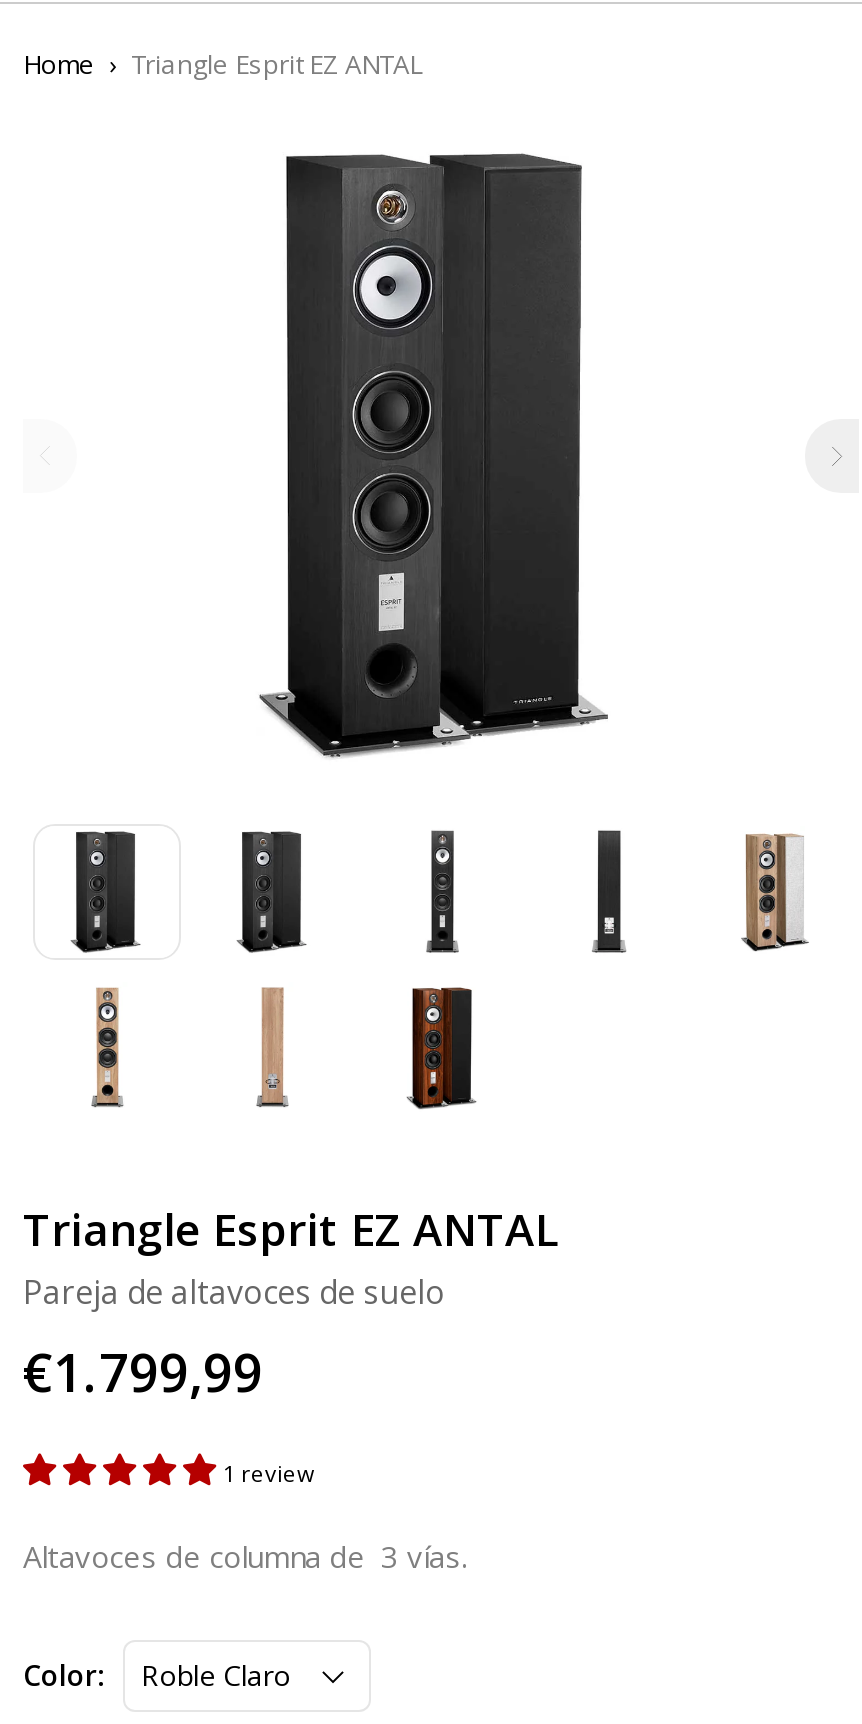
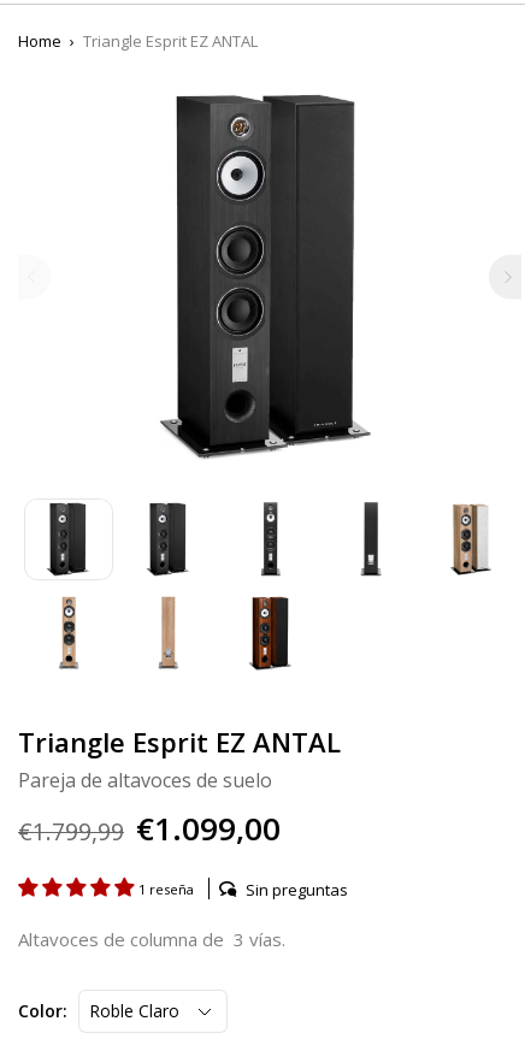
[23,1336,263,1408] €1.799,99 -> [18,807,281,850] €1.799,99 €1.099,00
[223,1458,315,1488] 1 review -> [138,879,348,901] 1 reseña | Sin preguntas

